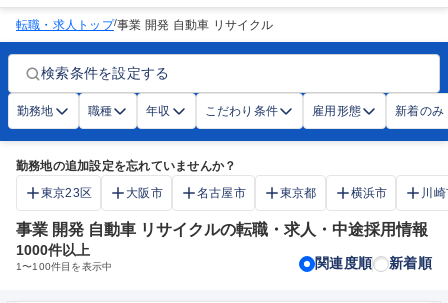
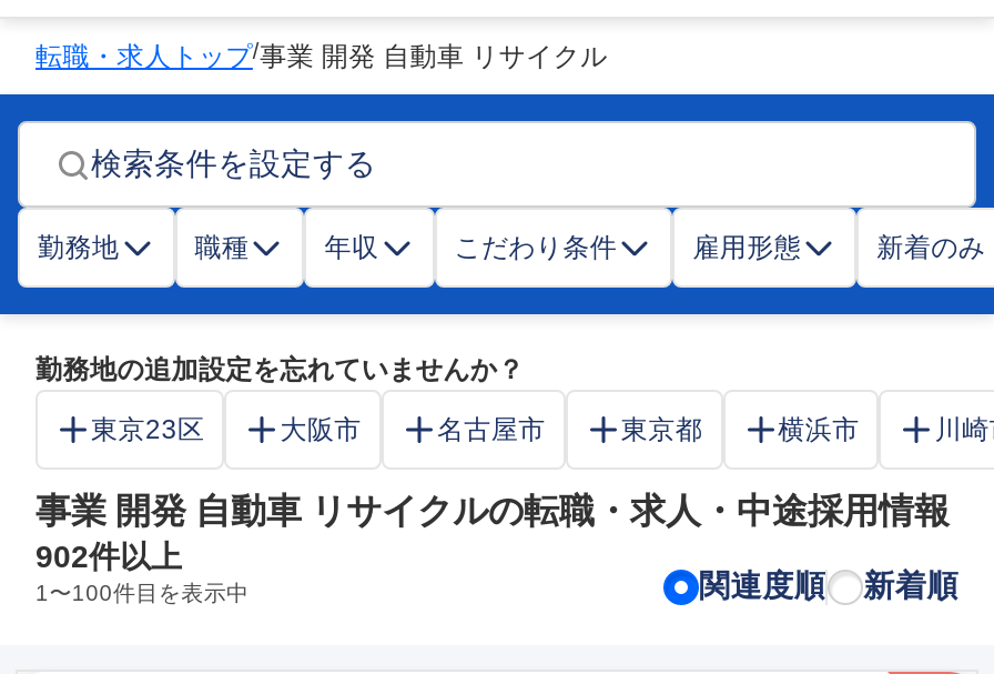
[16,242,90,258] 1000件以上 -> [35,539,182,574] 902件以上

